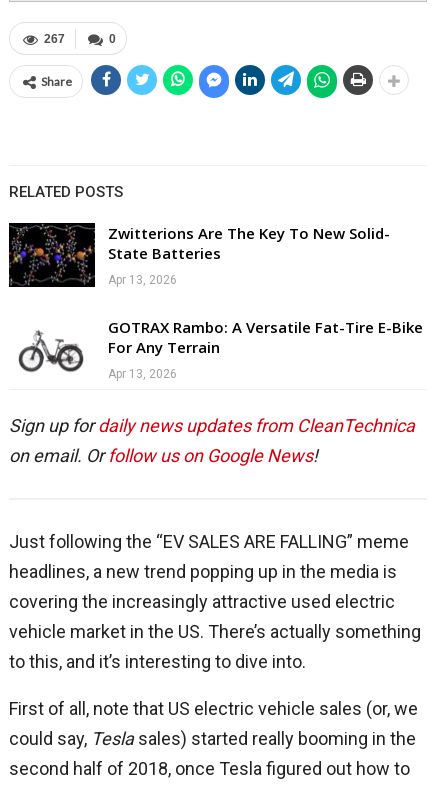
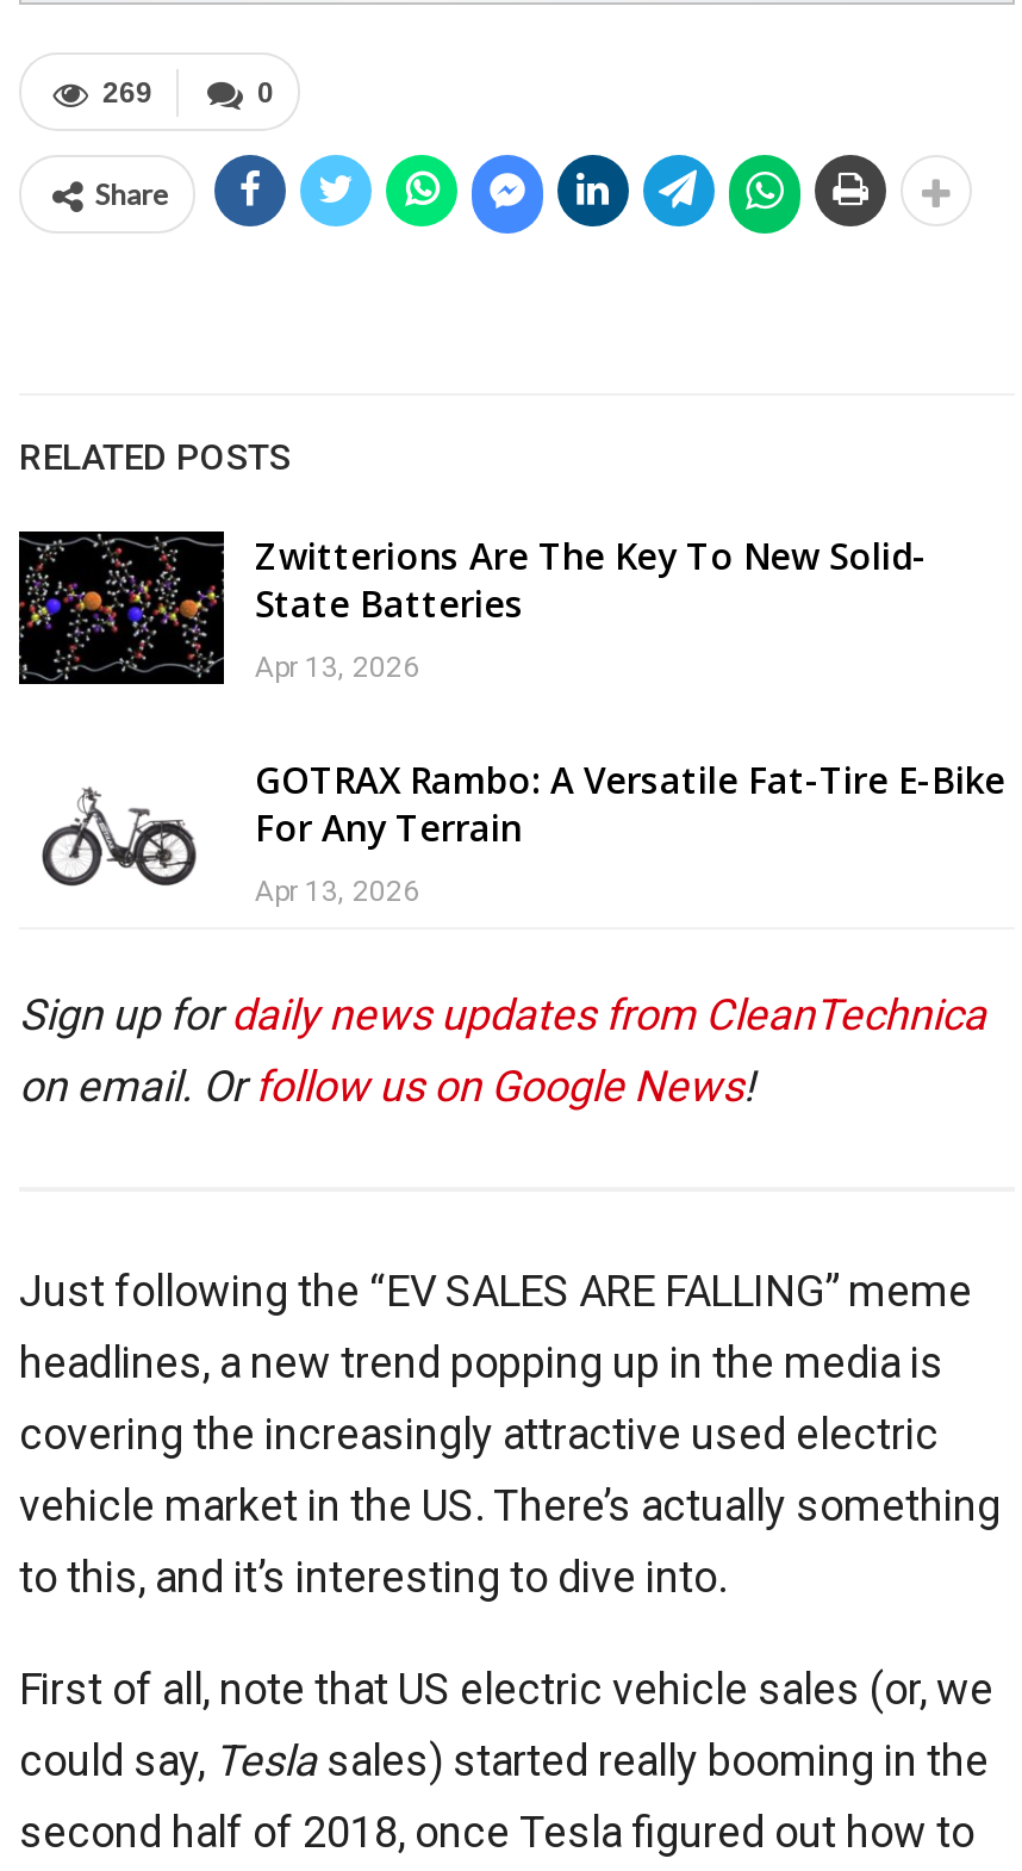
[44,32,65,46] 267 -> [102,77,152,110] 269

